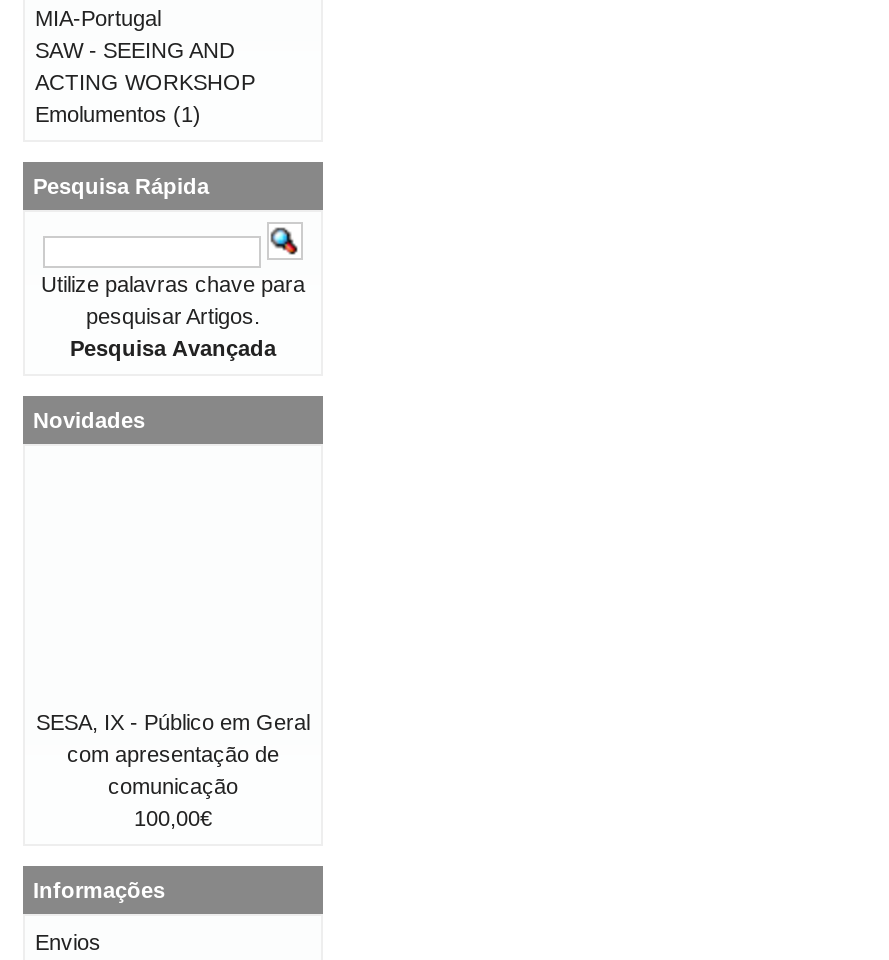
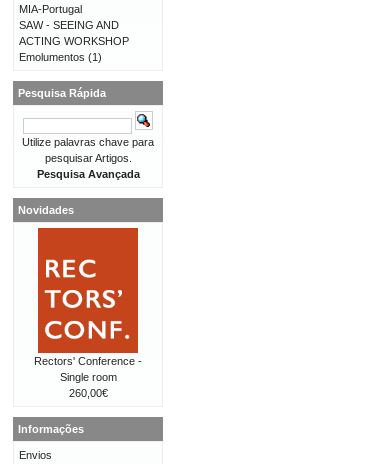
none -> [37,227,139,332] [image]
[36,710,310,830] SESA, IX - Público em Geral | com apresentação de | comunicação | 100,00€ -> [34,355,142,399] Rectors' Conference - | Single room | 260,00€

